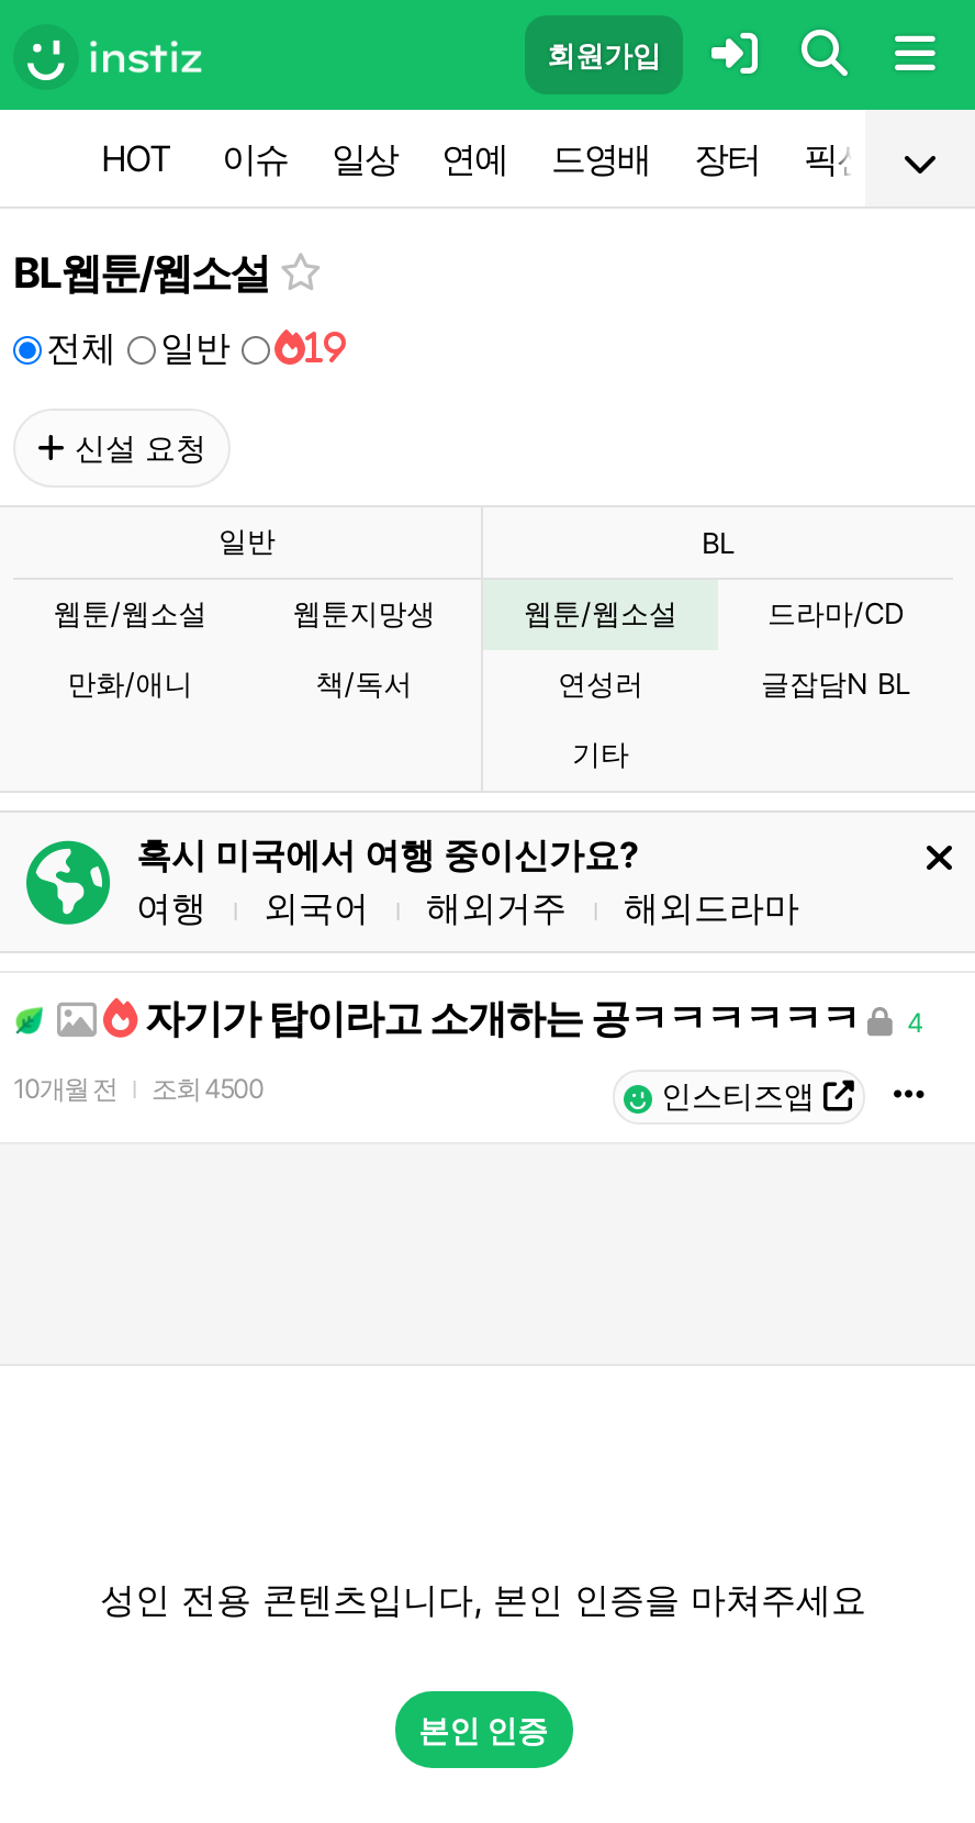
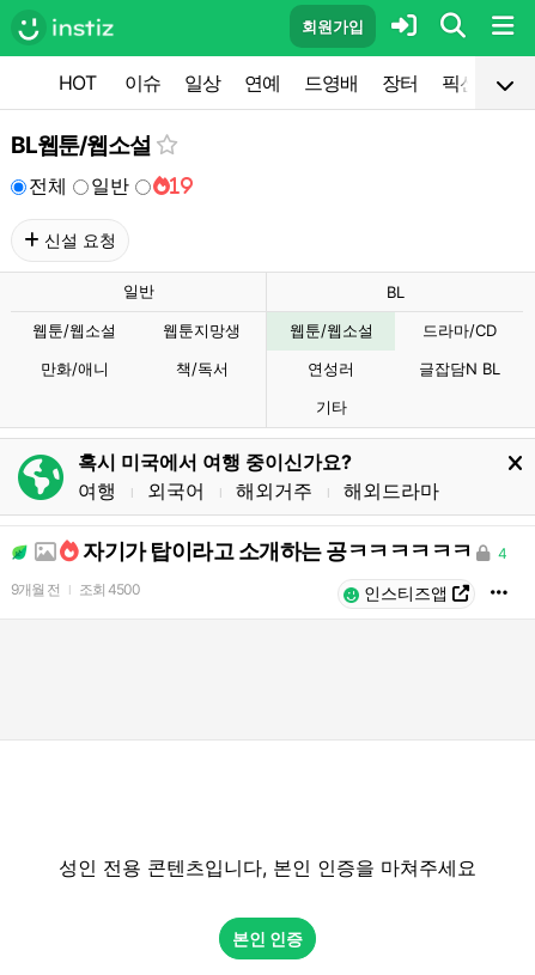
[13,1072,264,1105] 10개월 전 조회 4500 -> [11,580,140,598] 9개월 전 조회 4500

